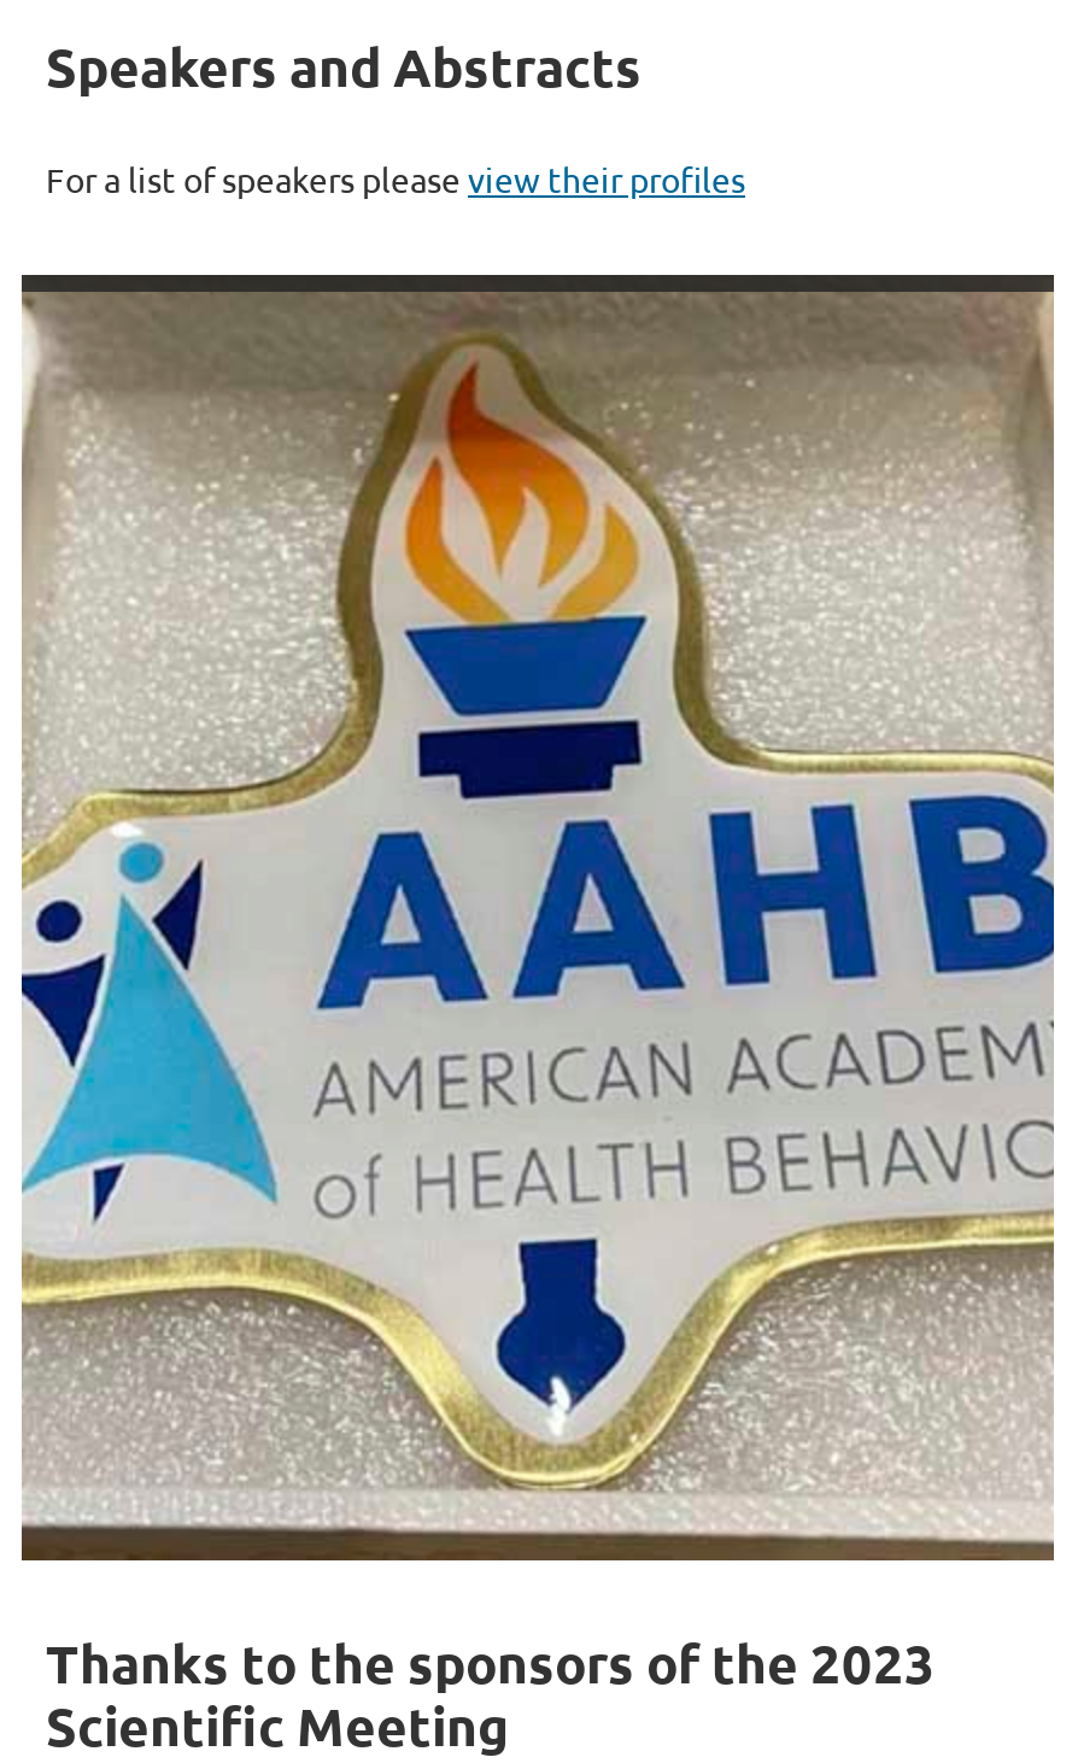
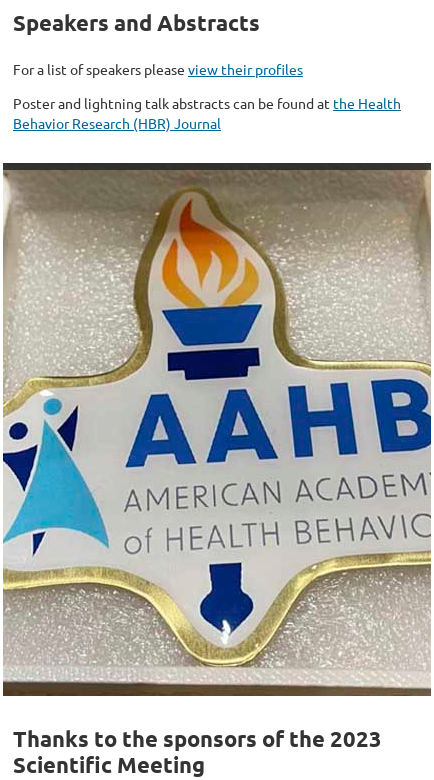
none -> [13,94,401,132] Poster and lightning talk abstracts can be found at the Health | Behavior Research (HBR) Journal

